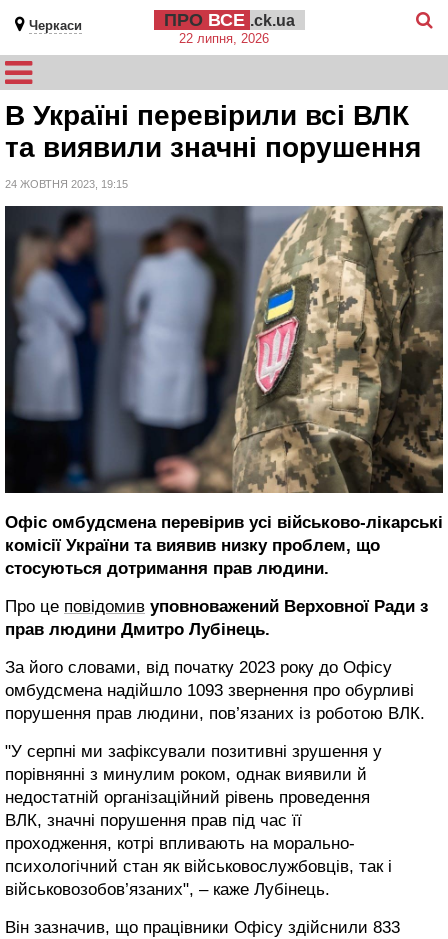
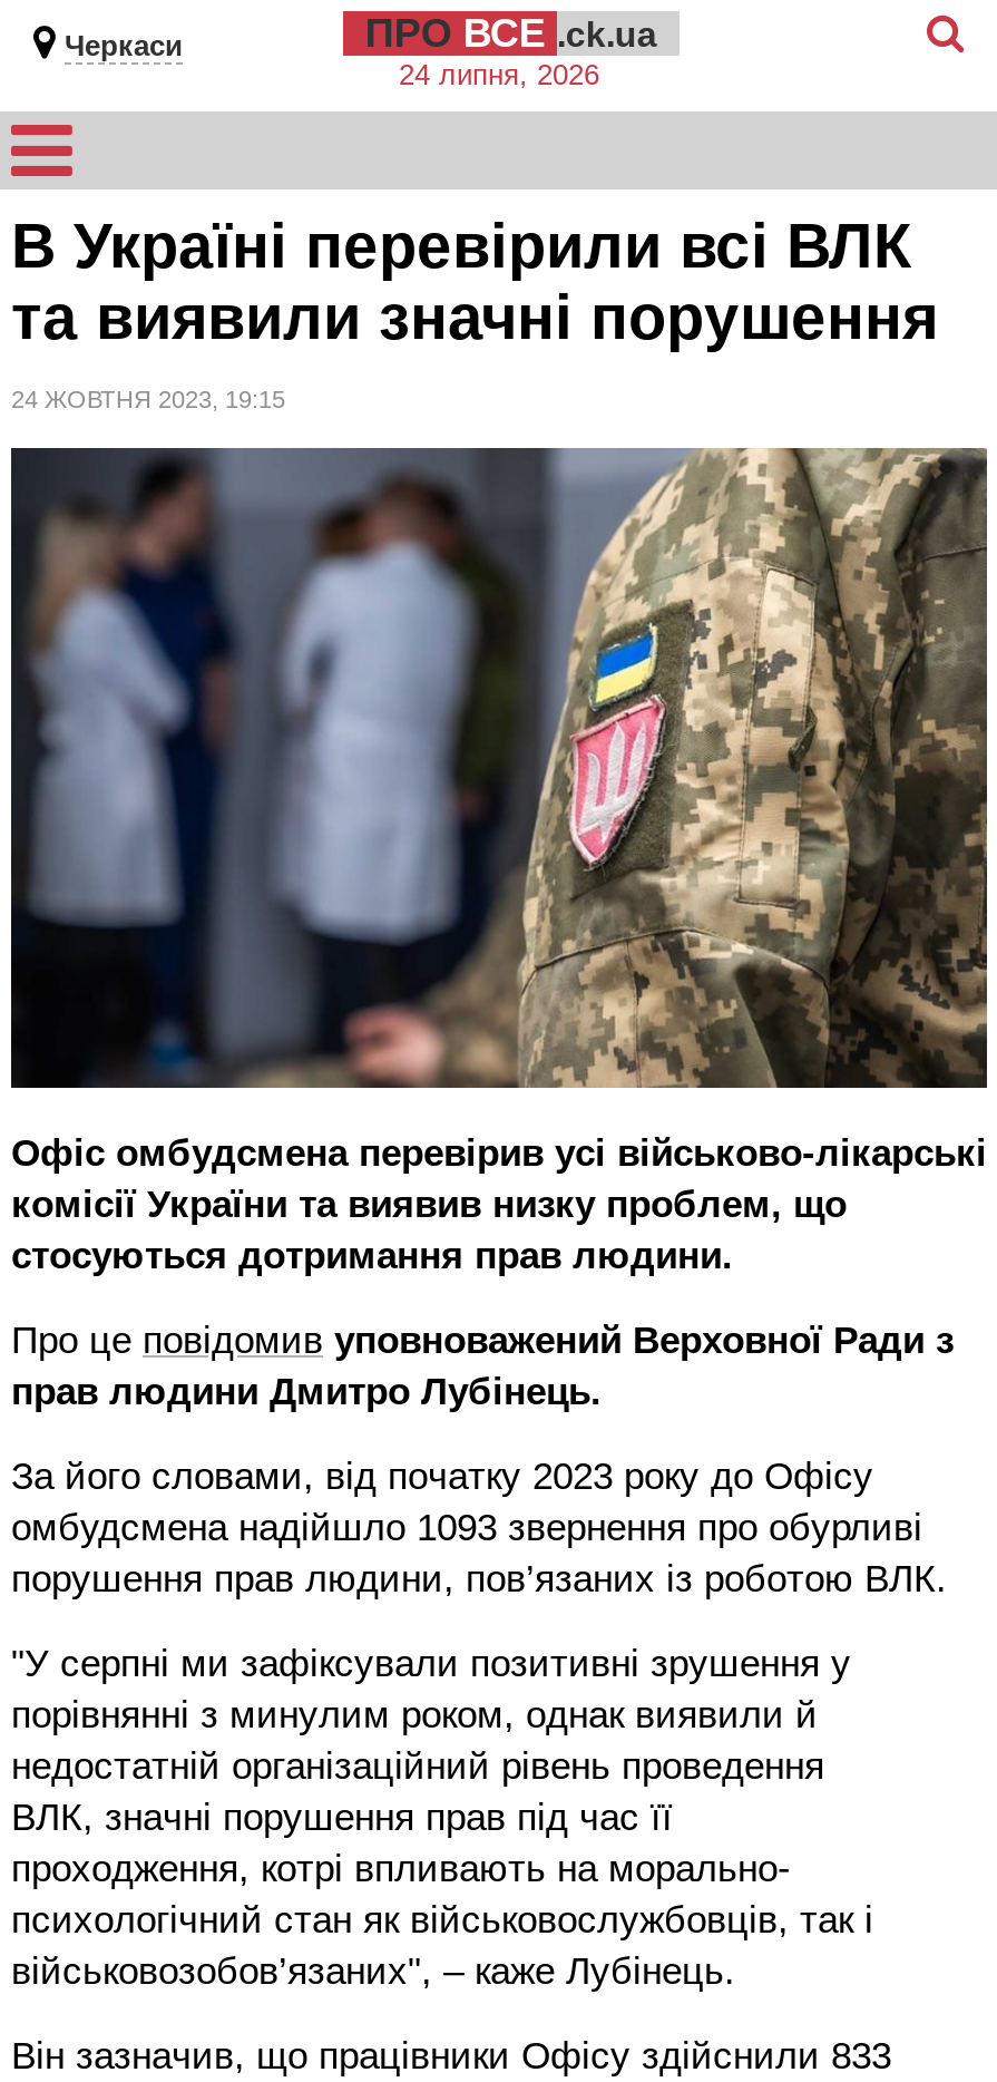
[179,31,269,46] 22 липня, 2026 -> [399,58,599,91] 24 липня, 2026

